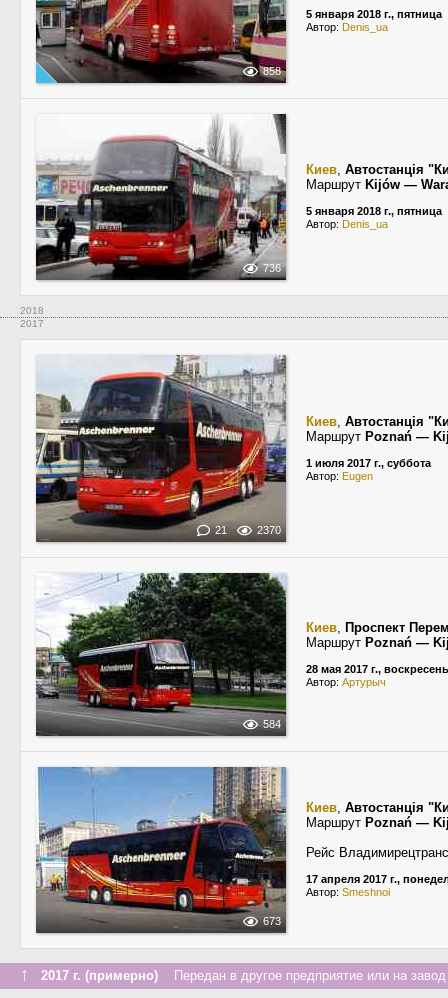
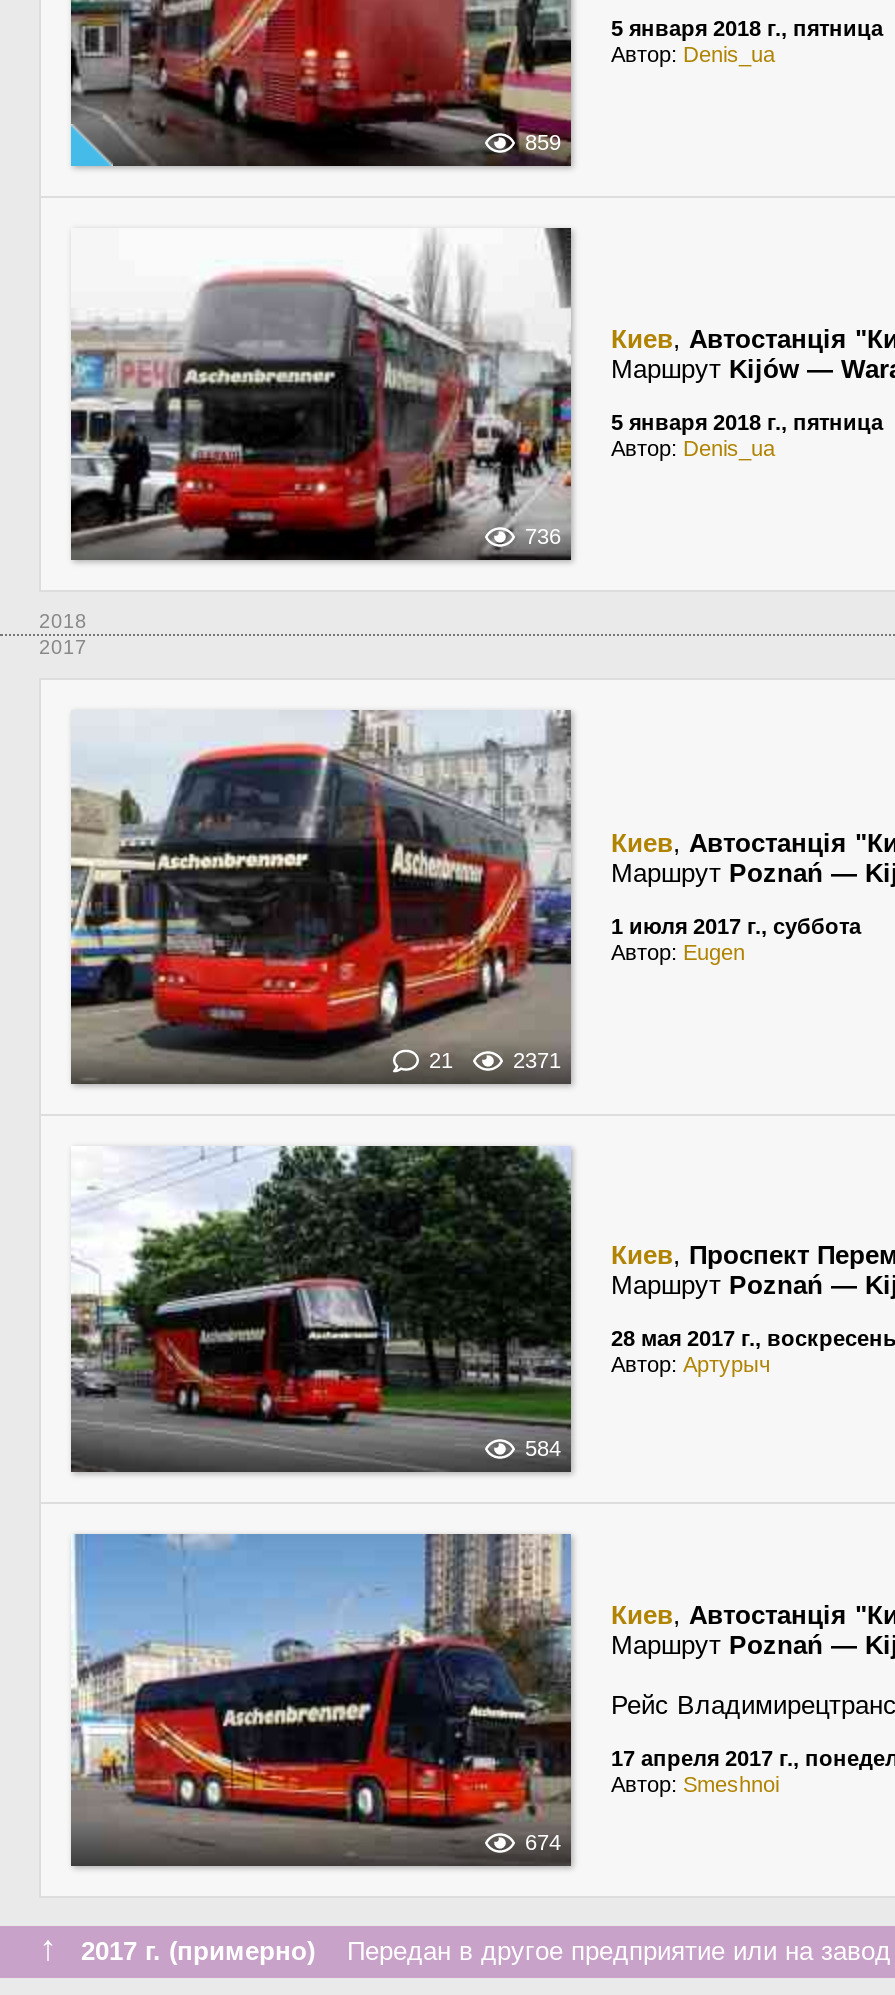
[263,65,281,77] 858 -> [525,130,561,154] 859
[257,524,281,536] 2370 -> [513,1048,561,1072] 2371
[263,915,281,927] 673 -> [525,1830,561,1854] 674

